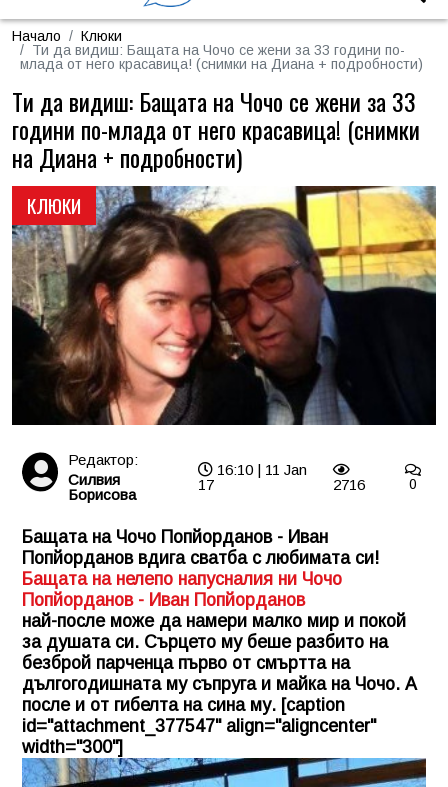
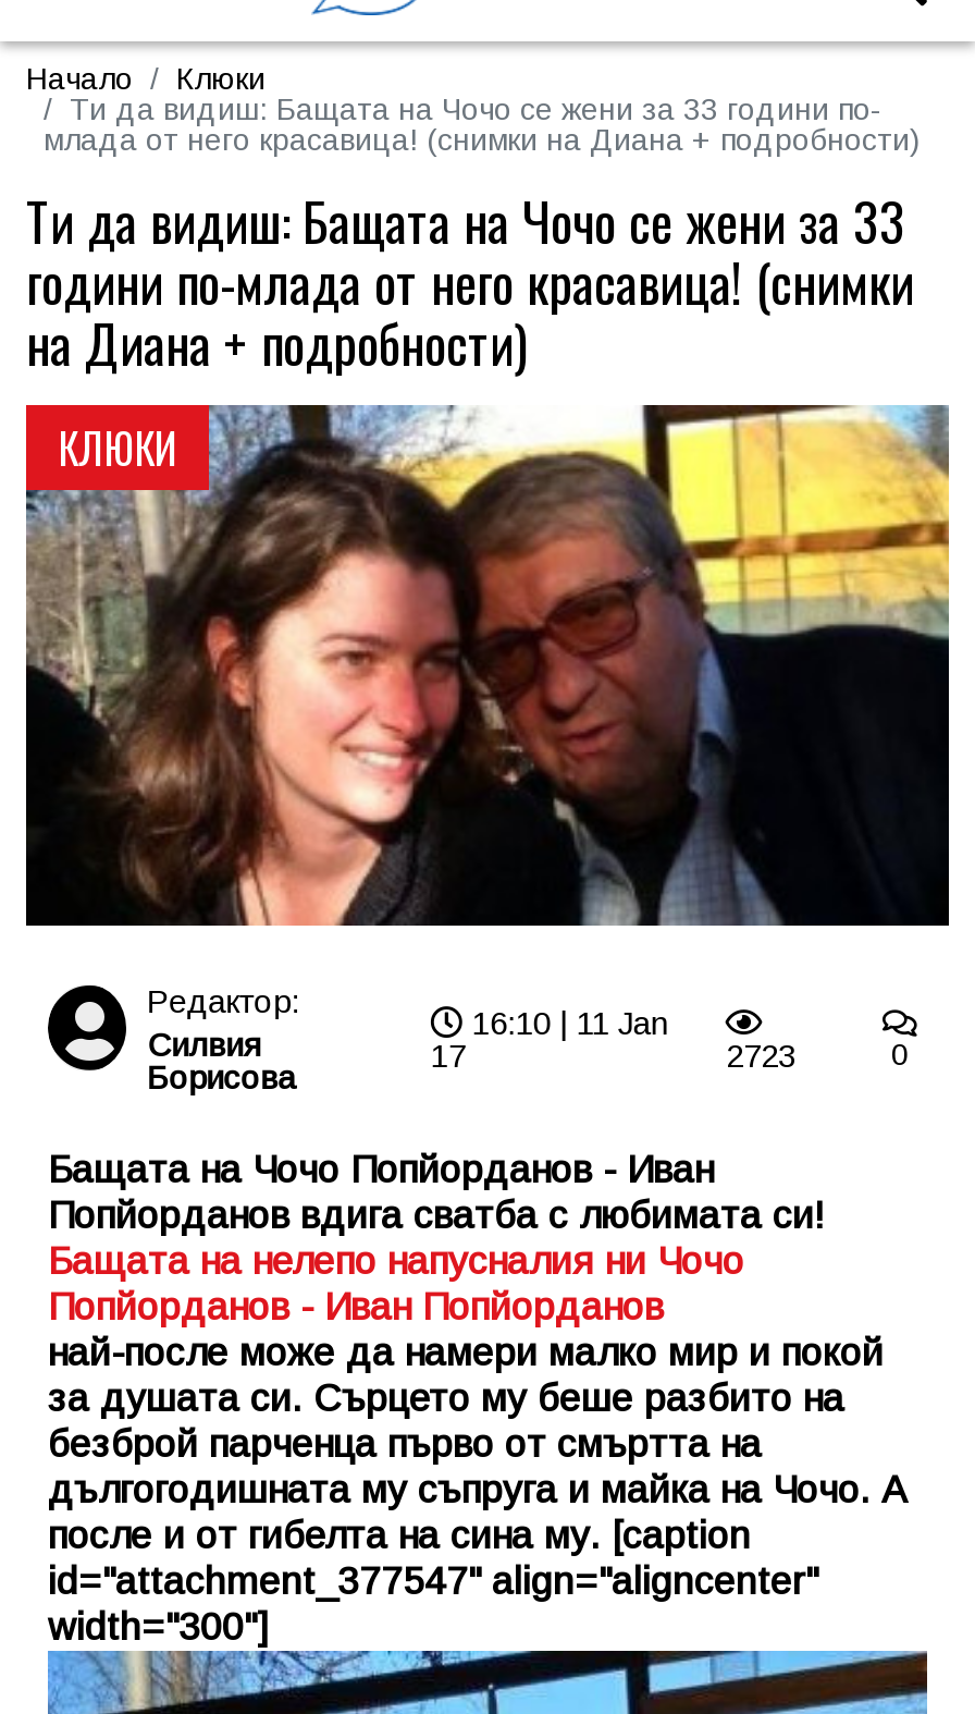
[333,475,365,492] 2716 -> [726,1036,795,1073] 2723

